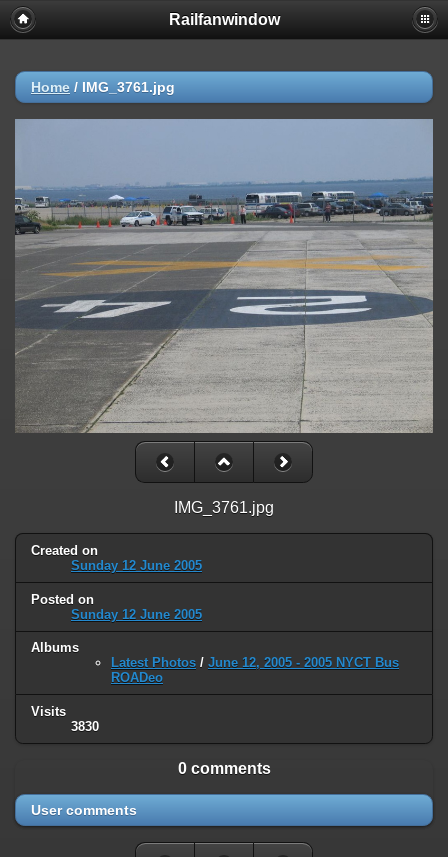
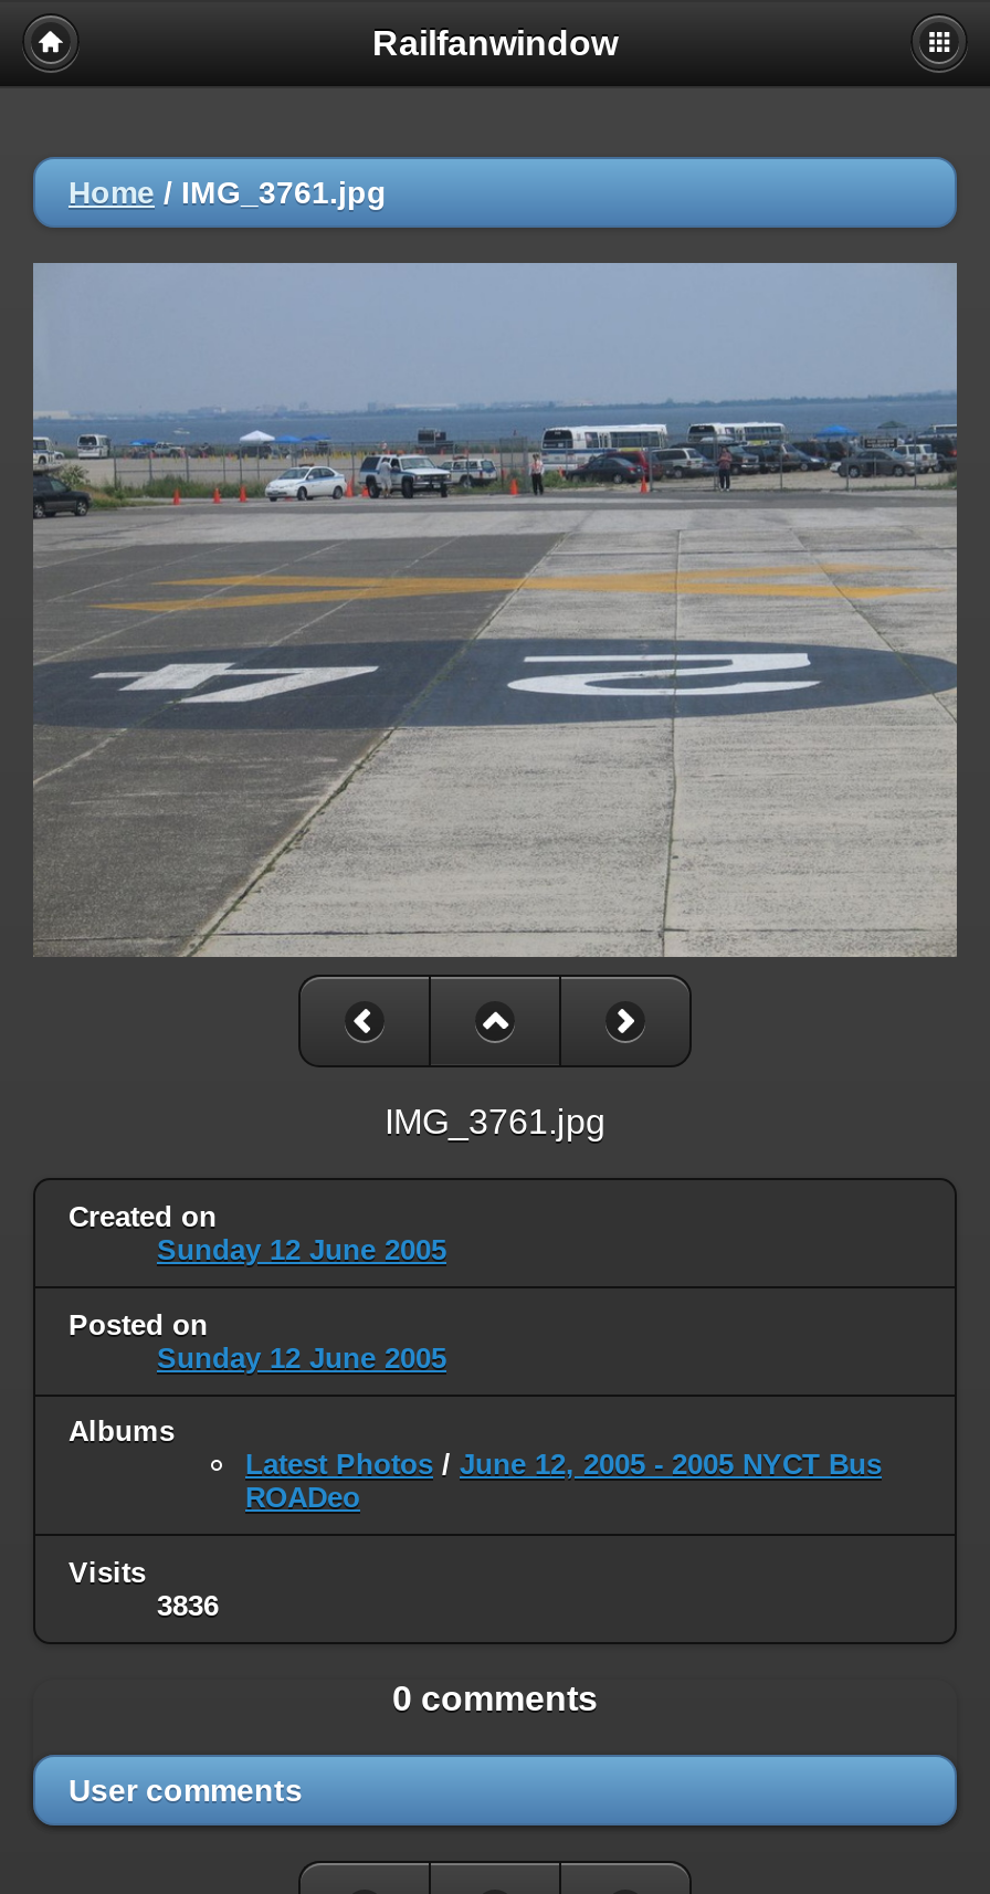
[71,719,99,734] 3830 -> [157,1590,219,1623] 3836

